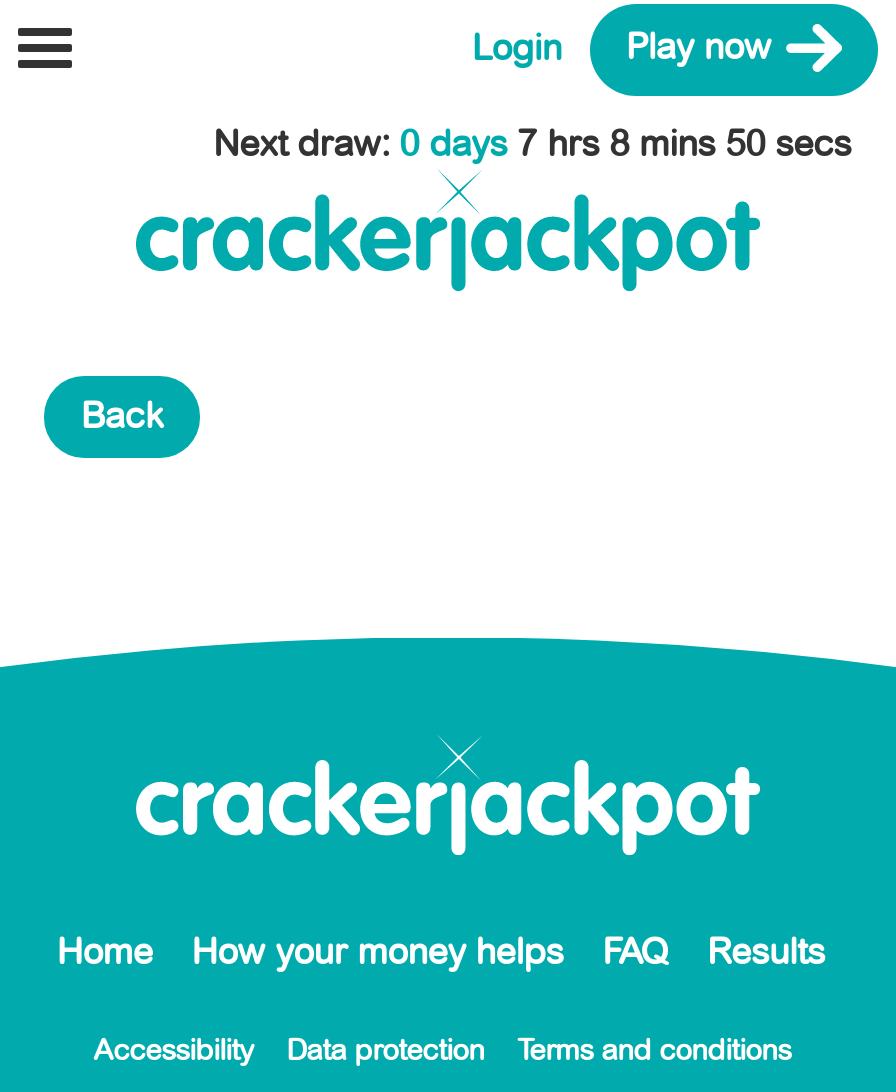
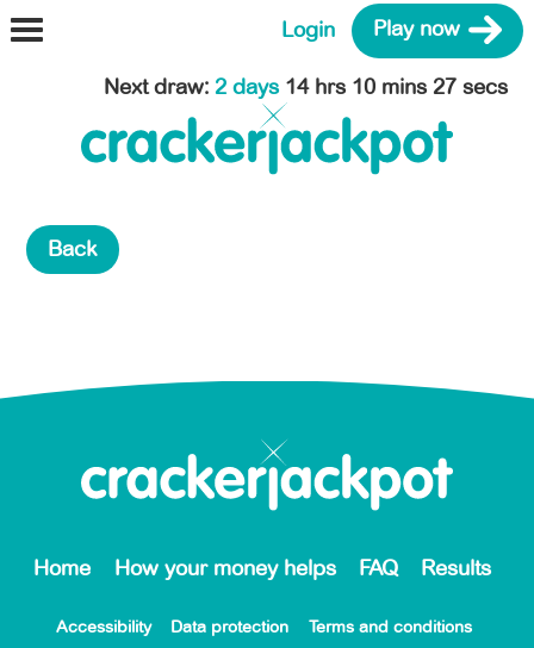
[213,122,851,166] Next draw: 0 days 7 hrs 8 mins 50 secs -> [103,74,507,100] Next draw: 2 days 14 hrs 10 mins 27 secs

